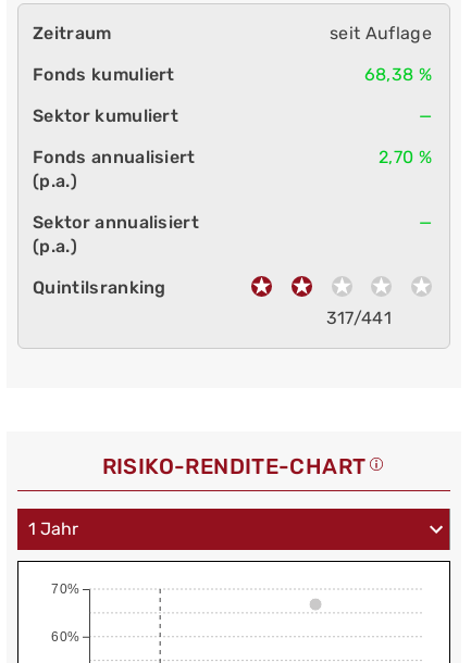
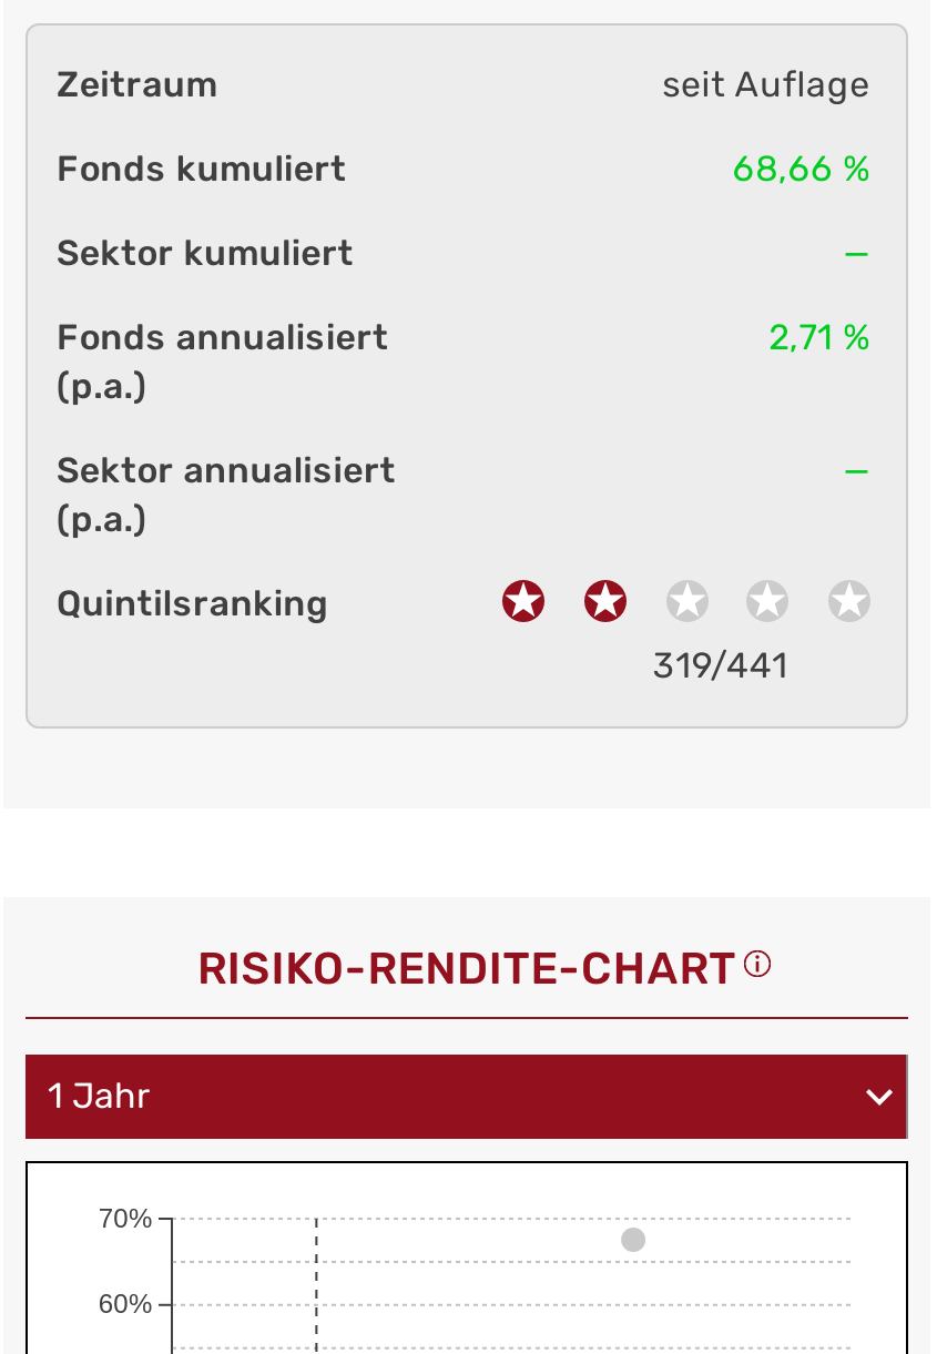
[364,64,432,84] 68,38 % -> [733,147,870,189] 68,66 %
[379,146,432,167] 2,70 % -> [769,315,870,358] 2,71 %
[326,307,392,328] 317/441 -> [653,644,788,686] 319/441

